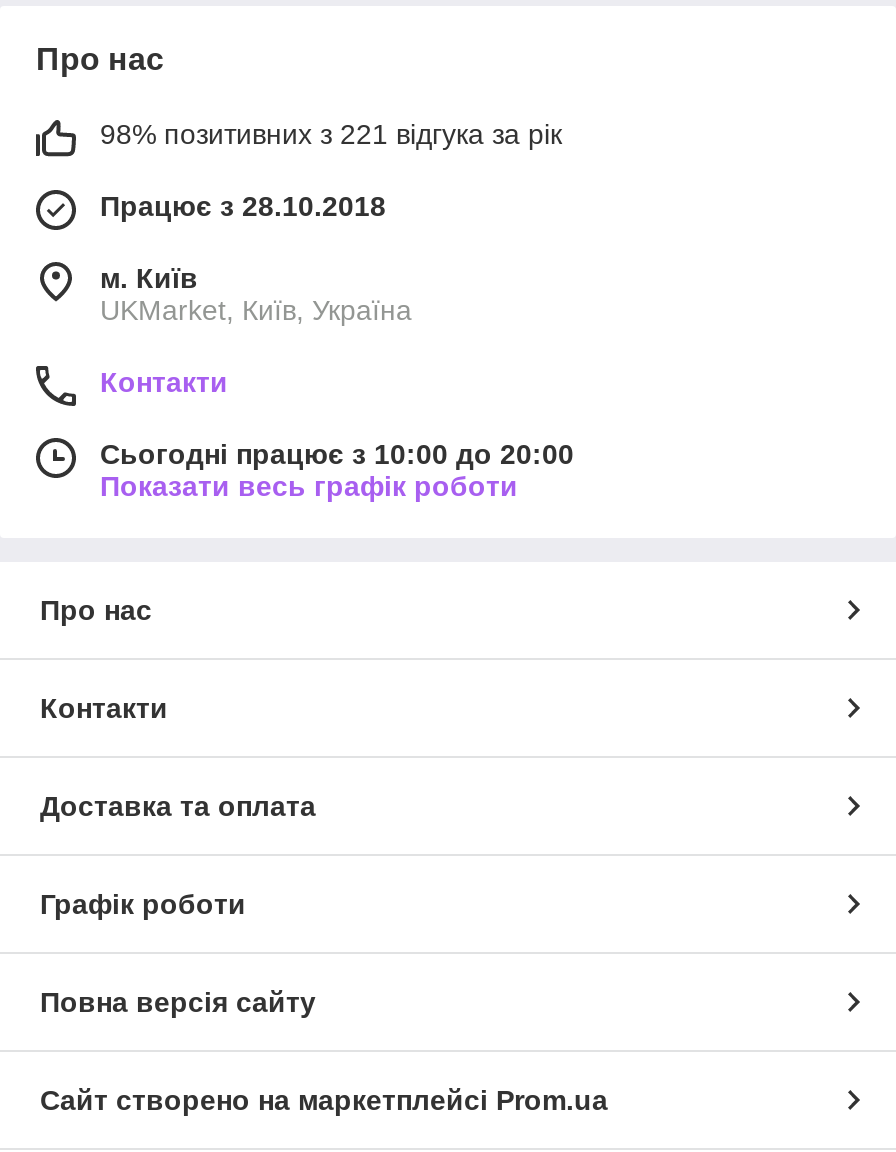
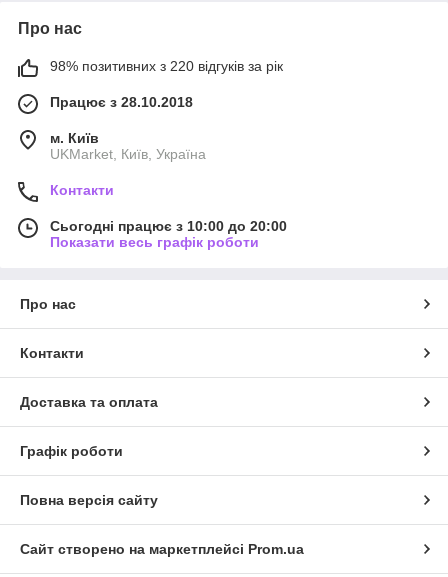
[100,117,562,149] 98% позитивних з 221 відгука за рік -> [50,58,283,74] 98% позитивних з 220 відгуків за рік

